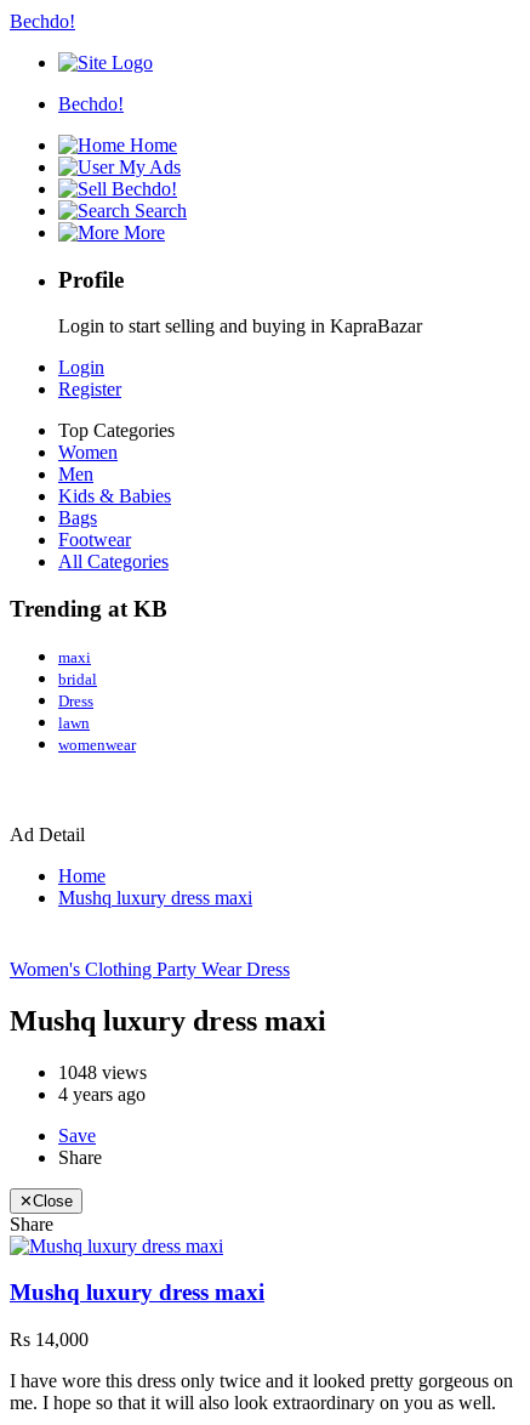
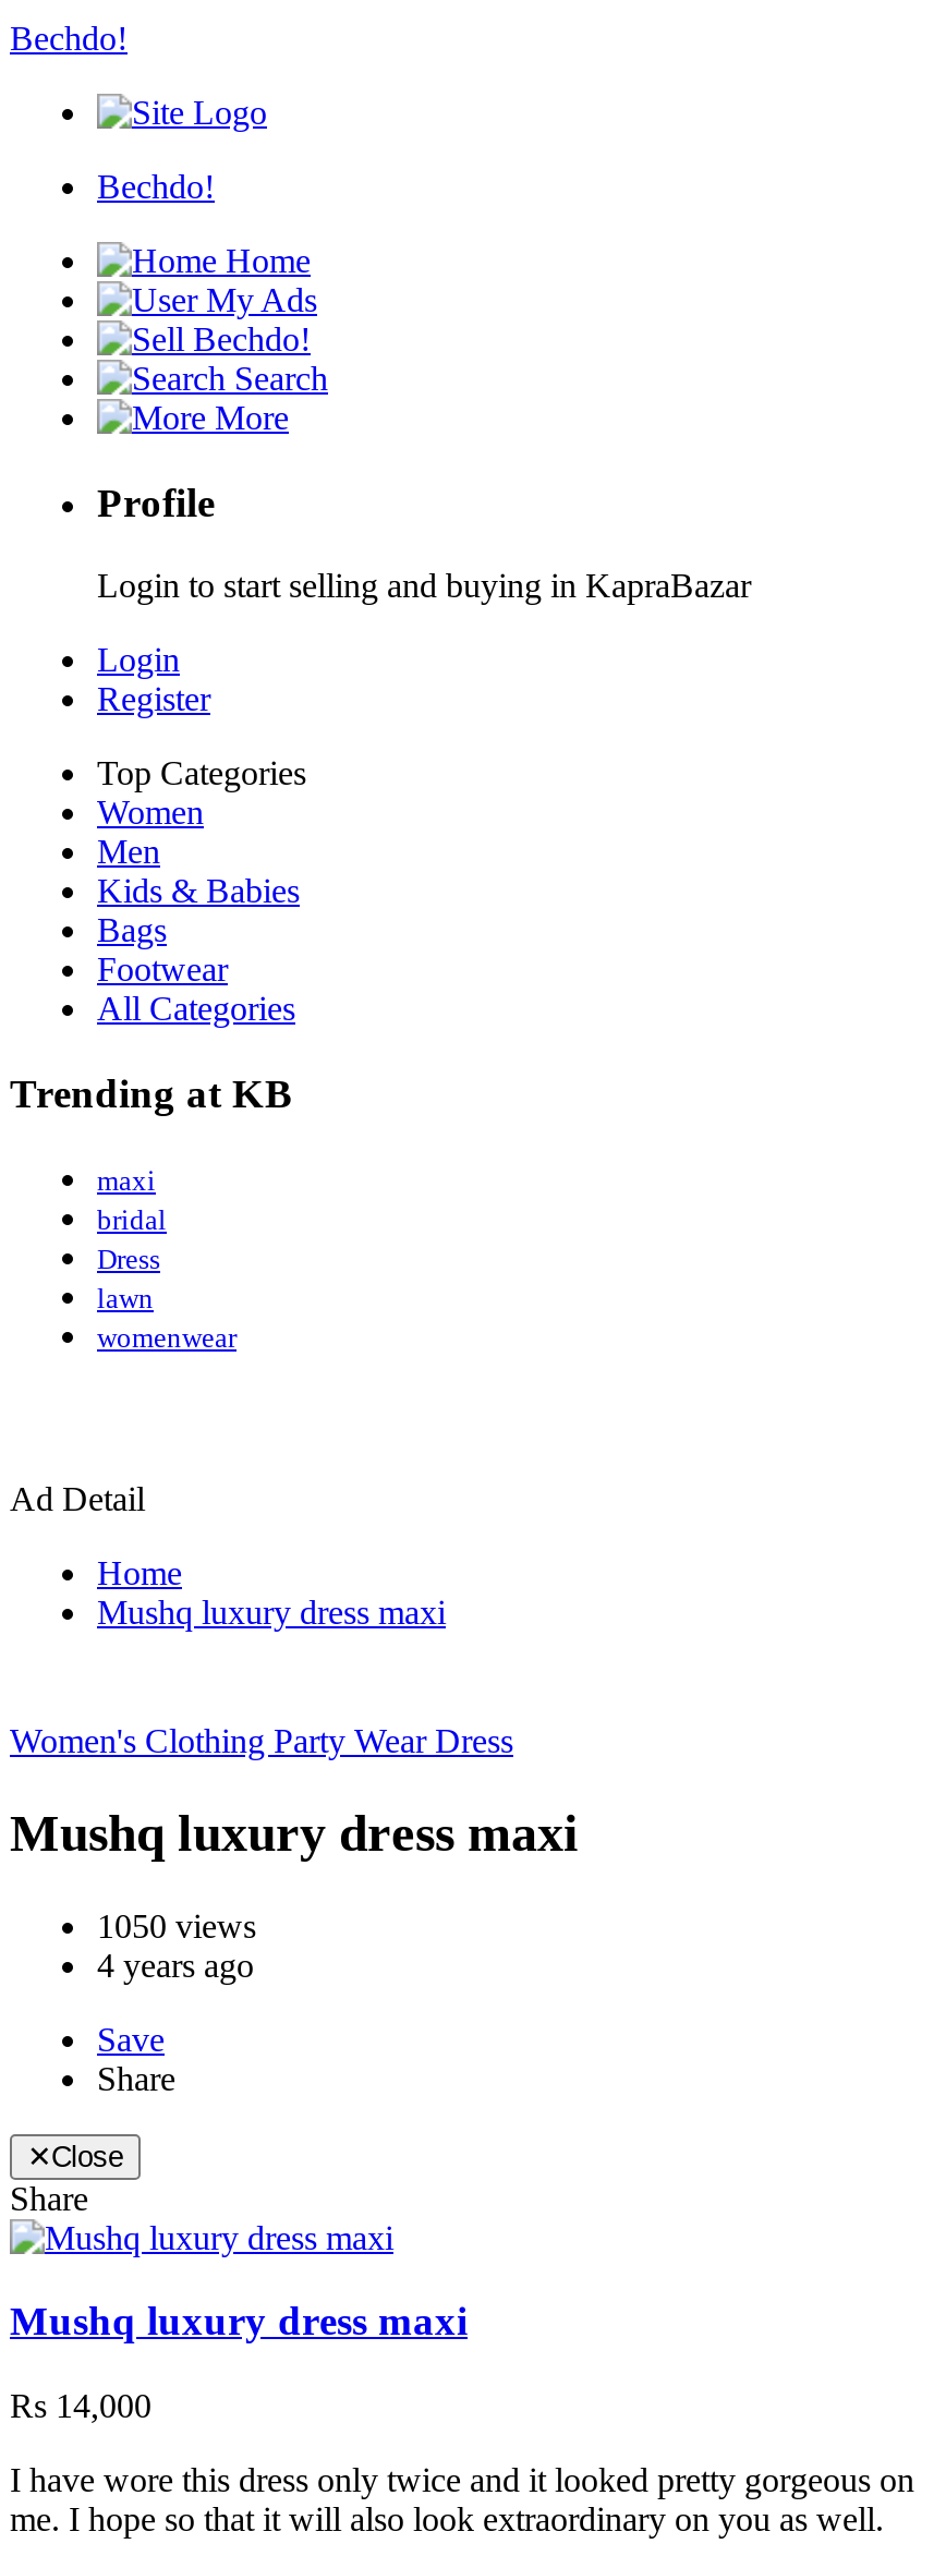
[58,1062,147,1082] 1048 views -> [97,1907,256,1944] 1050 views

